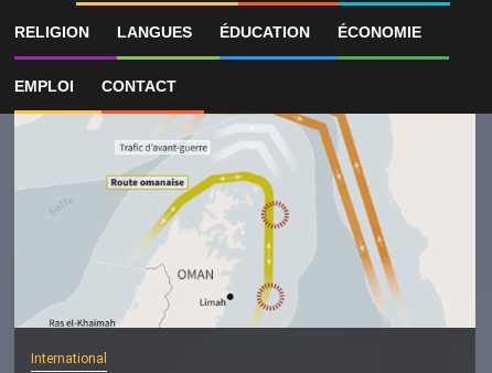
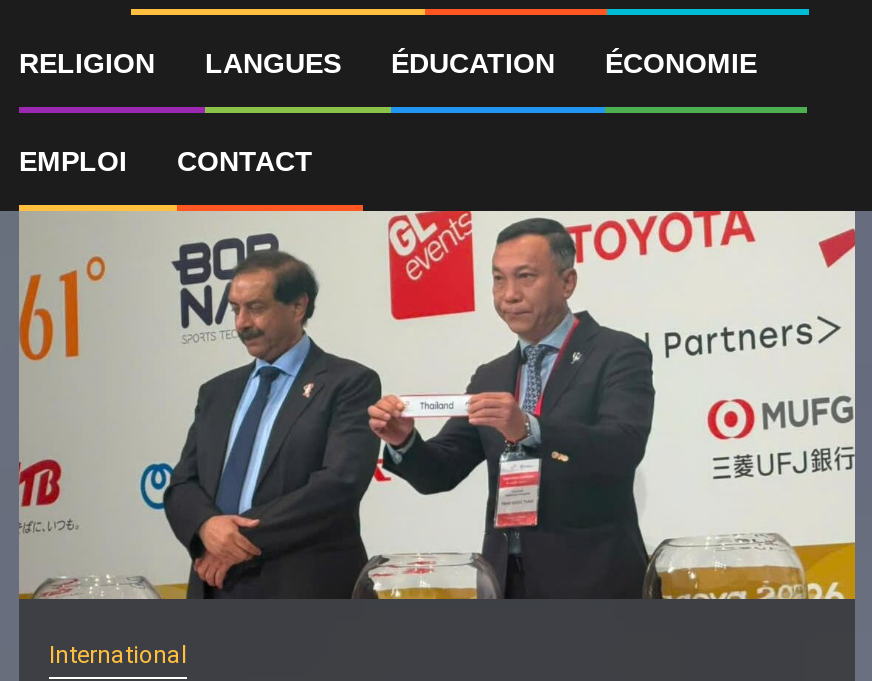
[13,113,477,329] [image] -> [17,209,857,601] [image]

